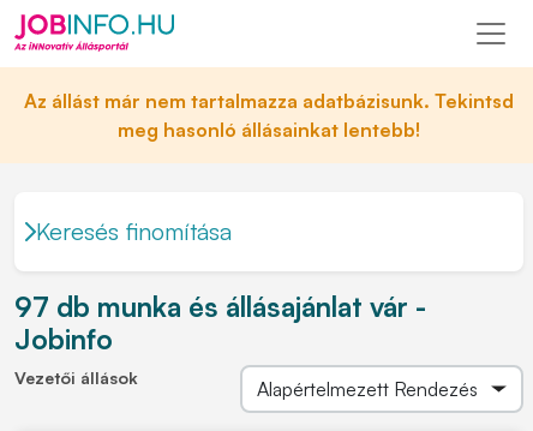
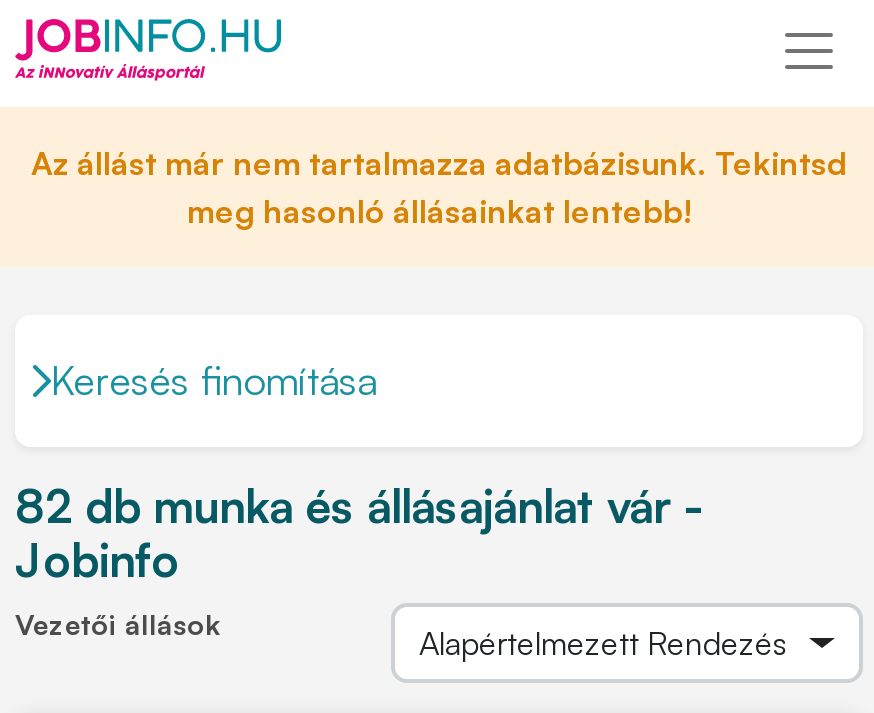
[14,289,426,324] 97 db munka és állásajánlat vár - -> [15,477,701,535] 82 db munka és állásajánlat vár -

